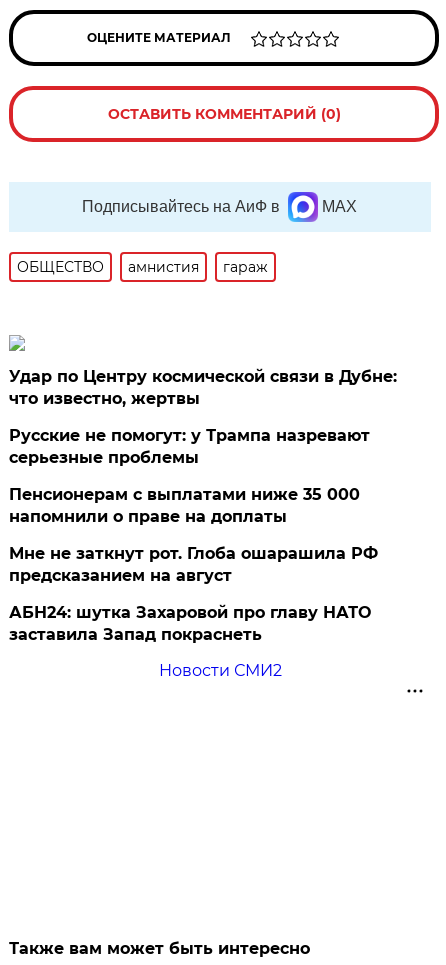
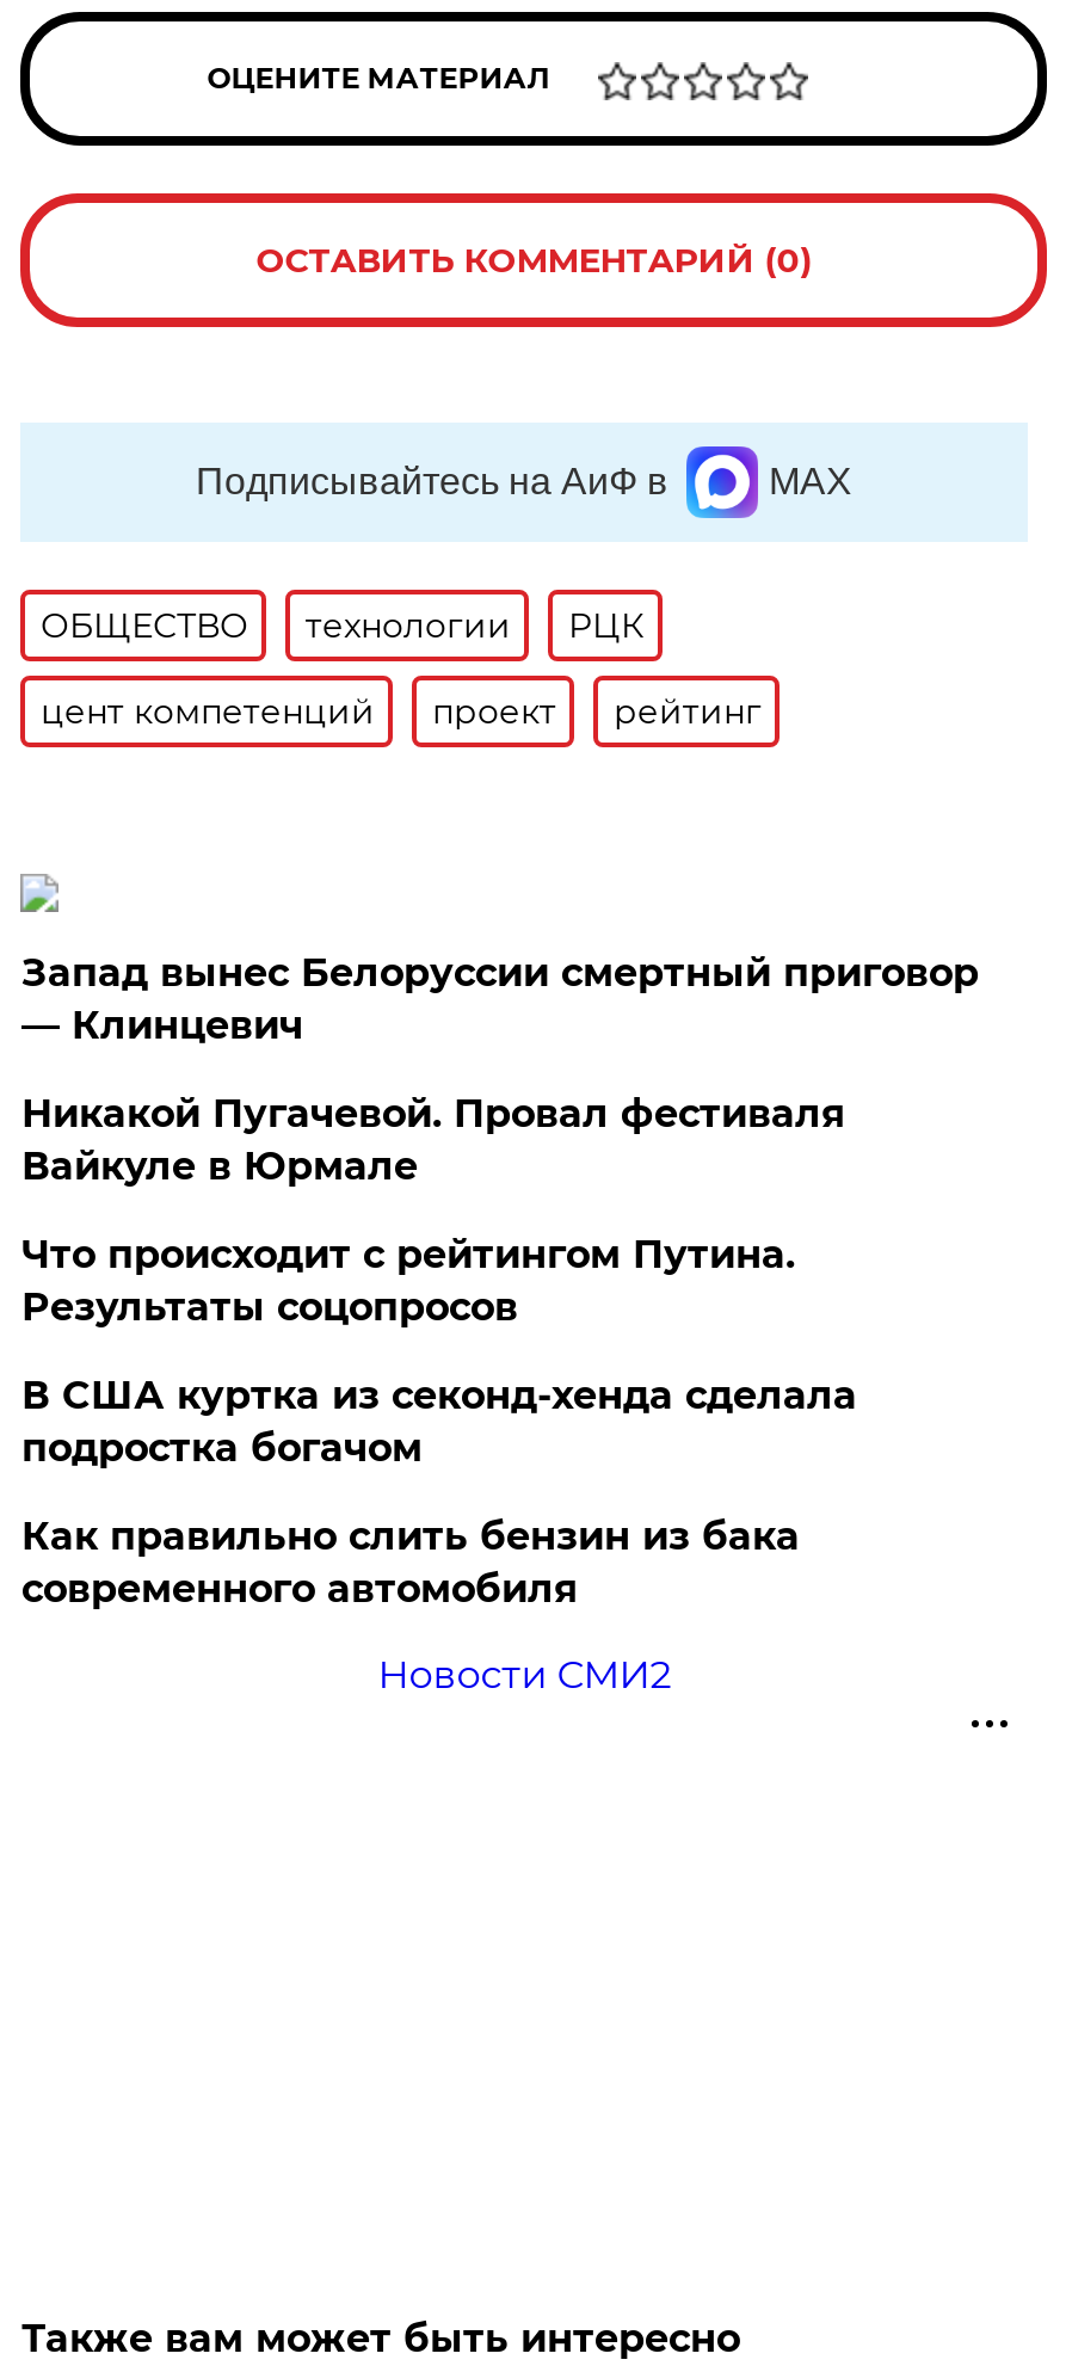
[128,258,268,276] амнистия | гараж -> [40,604,761,733] технологии | РЦК | цент компетенций | проект | рейтинг
[9,367,397,644] Удар по Центру космической связи в Дубне: | что известно, жертвы | Русские не помогут: у Трампа назревают | серьезные проблемы | Пенсионерам с выплатами ниже 35 000 | напомнили о праве на доплаты | Мне не заткнут рот. Глоба ошарашила РФ | предсказанием на август | АБН24: шутка Захаровой про главу НАТО | заставила Запад покраснеть -> [21,950,979,1612] Запад вынес Белоруссии смертный приговор | — Клинцевич | Никакой Пугачевой. Провал фестиваля | Вайкуле в Юрмале | Что происходит с рейтингом Путина. | Результаты соцопросов | В США куртка из секонд-хенда сделала | подростка богачом | Как правильно слить бензин из бака | современного автомобиля

